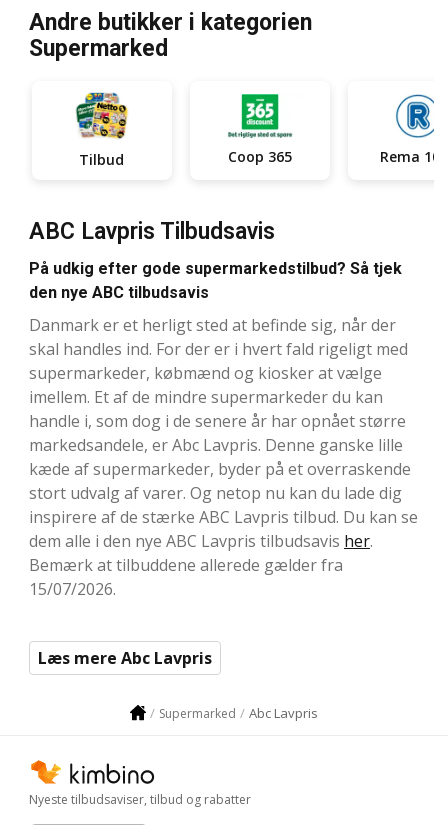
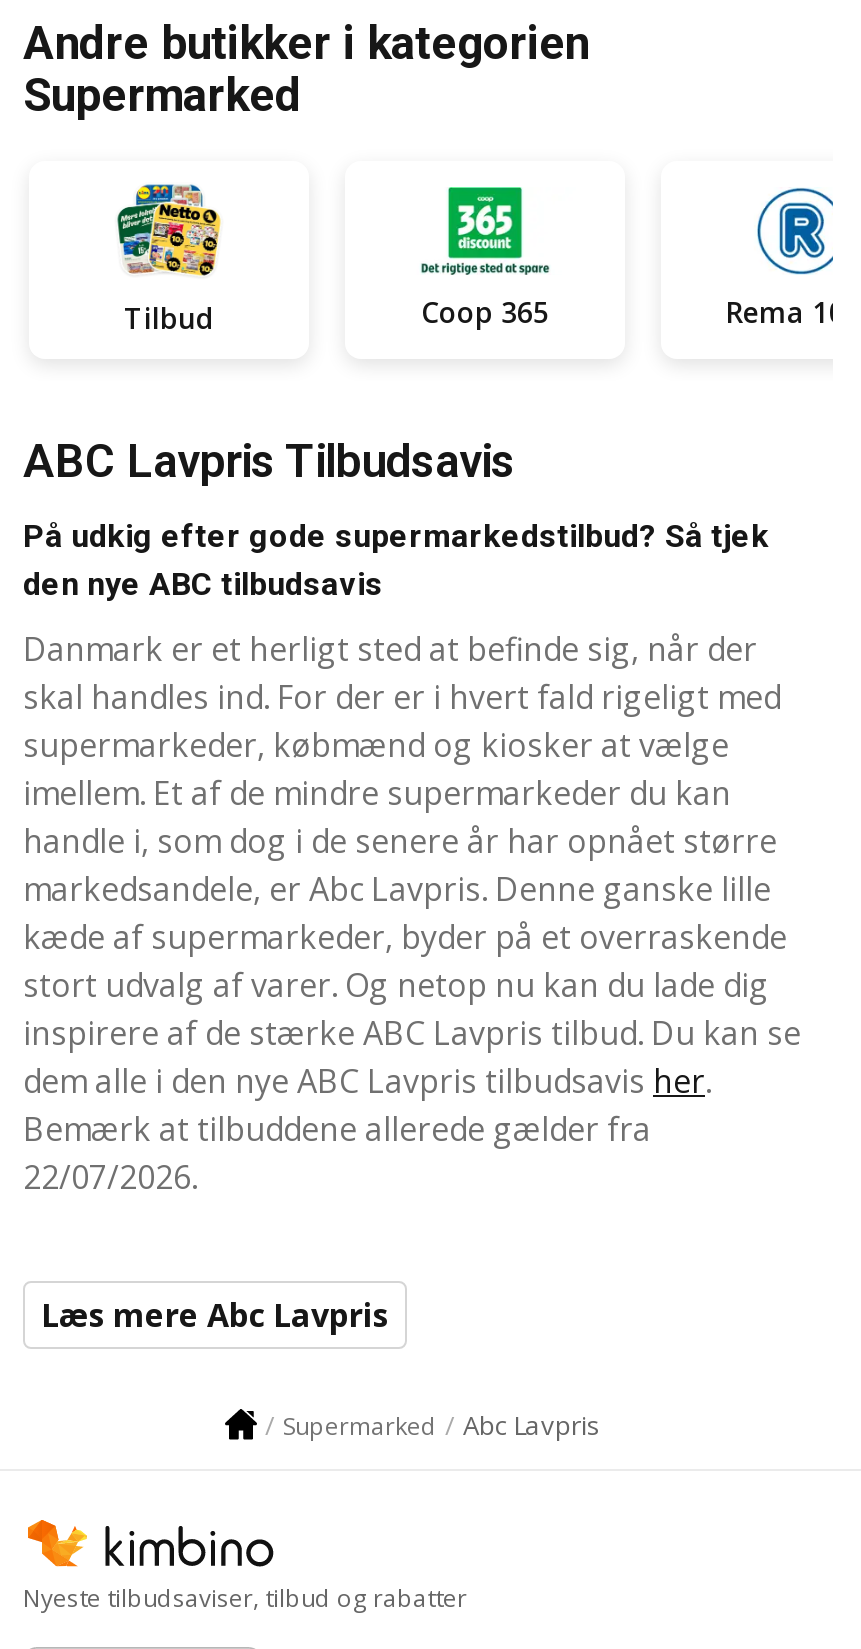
[29,578,116,600] 15/07/2026. -> [23,1155,197,1199] 22/07/2026.

